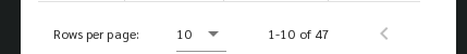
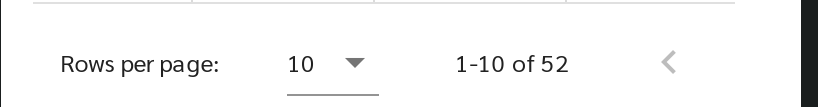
[268,25,330,42] 1-10 of 47 -> [455,46,569,78] 1-10 of 52

